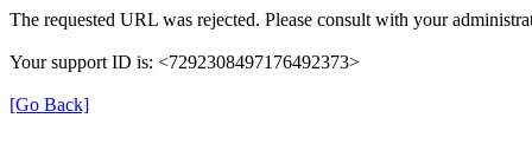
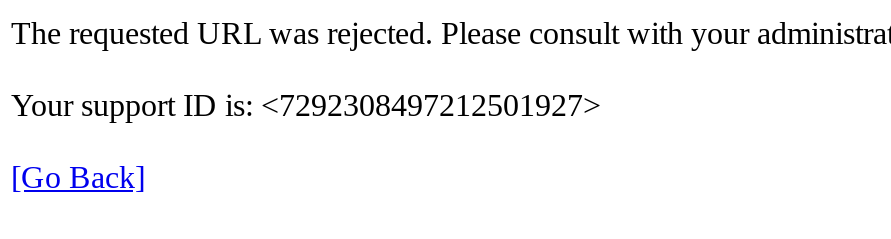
[9,52,360,72] Your support ID is: <7292308497176492373> -> [11,88,601,122] Your support ID is: <7292308497212501927>

